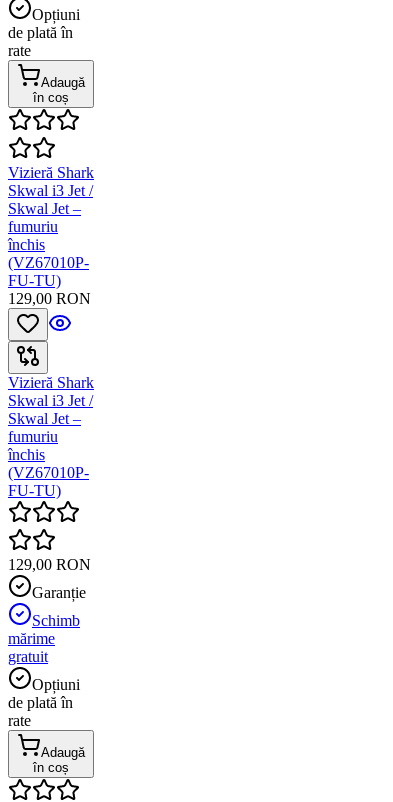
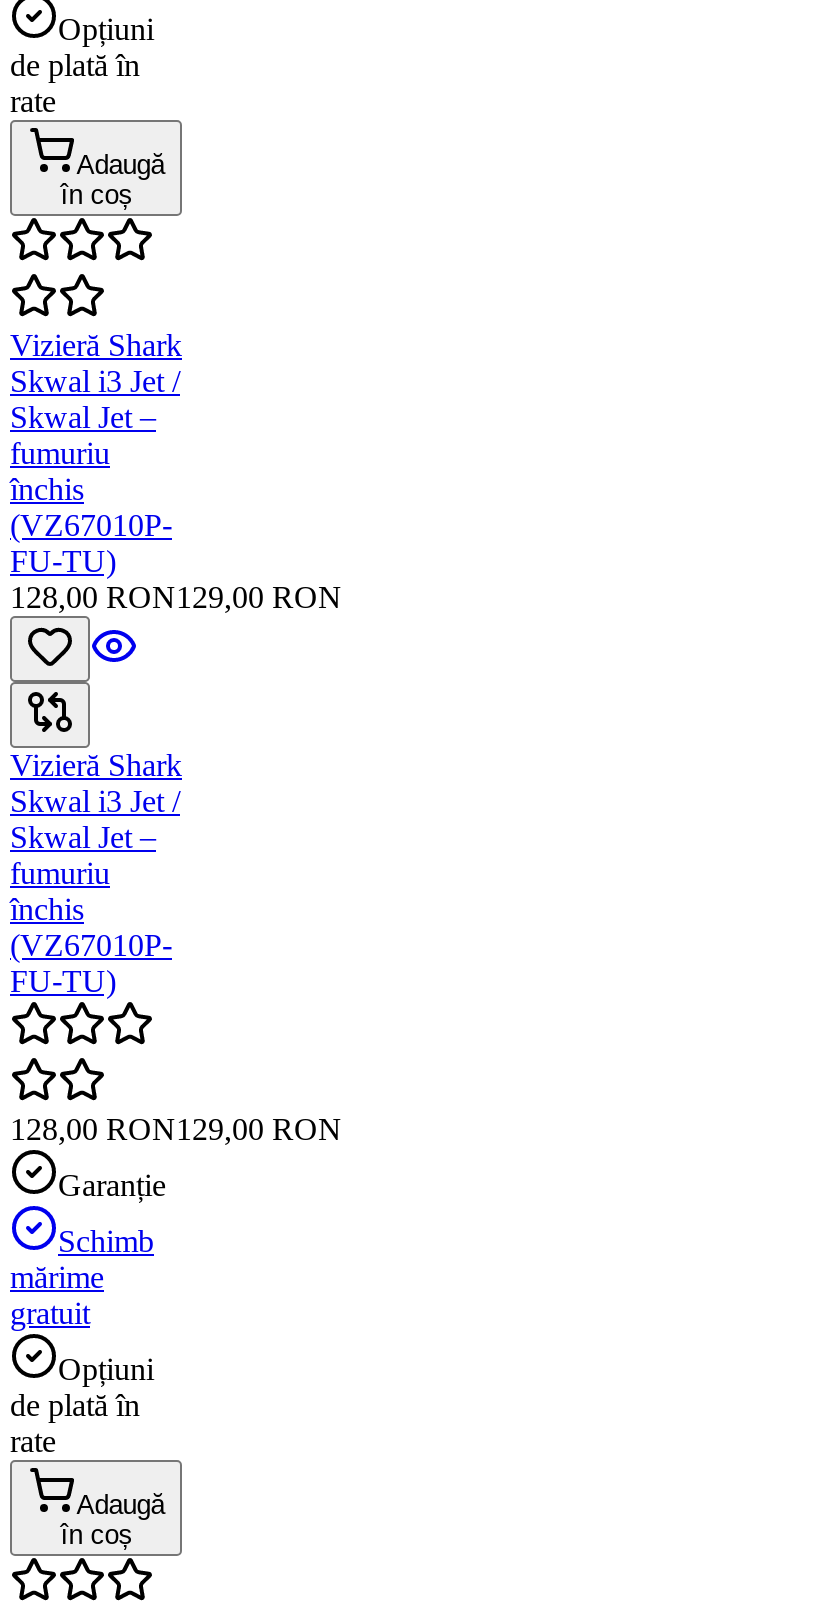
[8,290,91,307] 129,00 RON -> [10,580,342,614] 128,00 RON129,00 RON
[8,556,91,573] 129,00 RON -> [10,1112,342,1146] 128,00 RON129,00 RON

